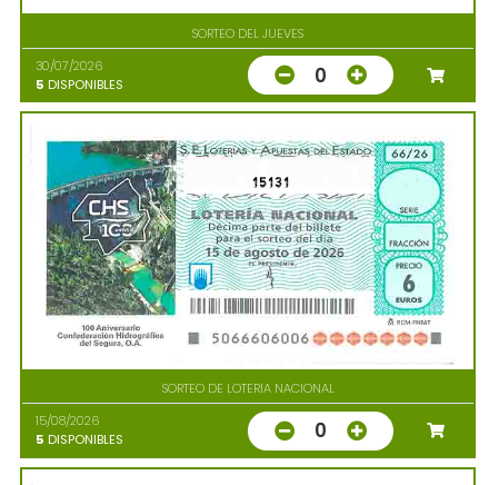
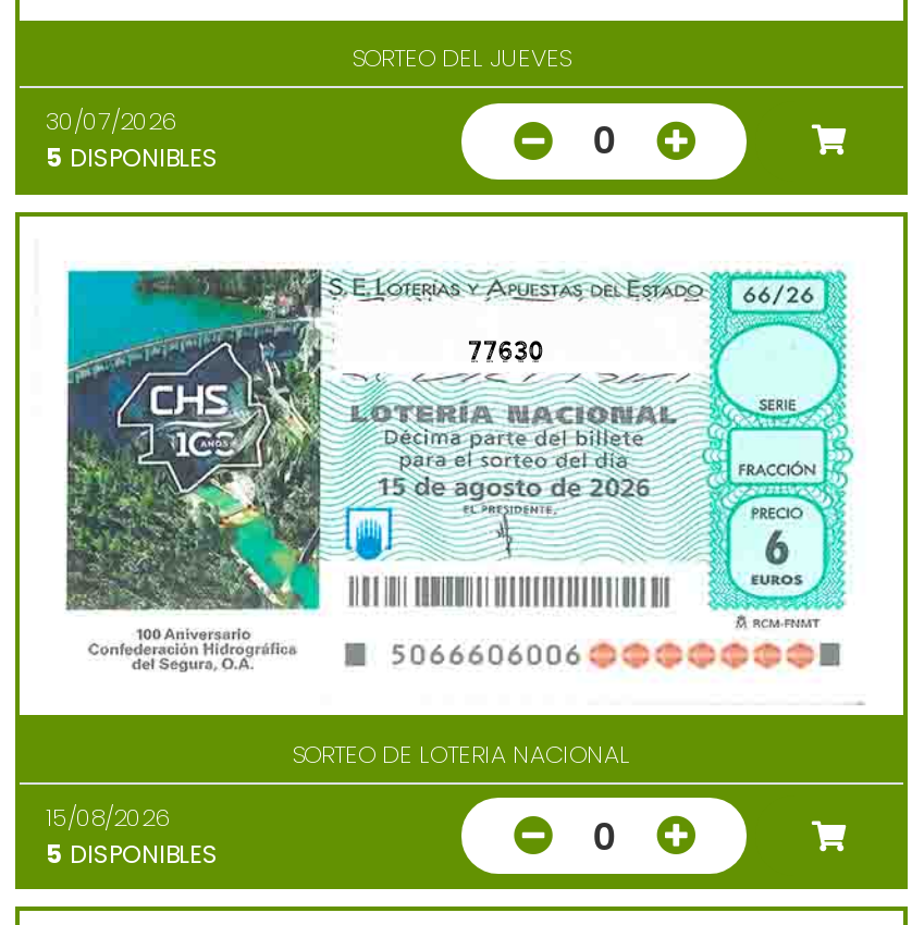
[251,174,290,192] 15131 -> [468,333,544,368] 77630

